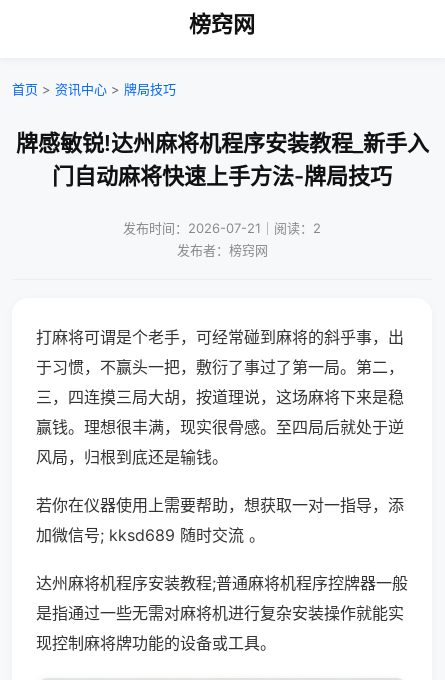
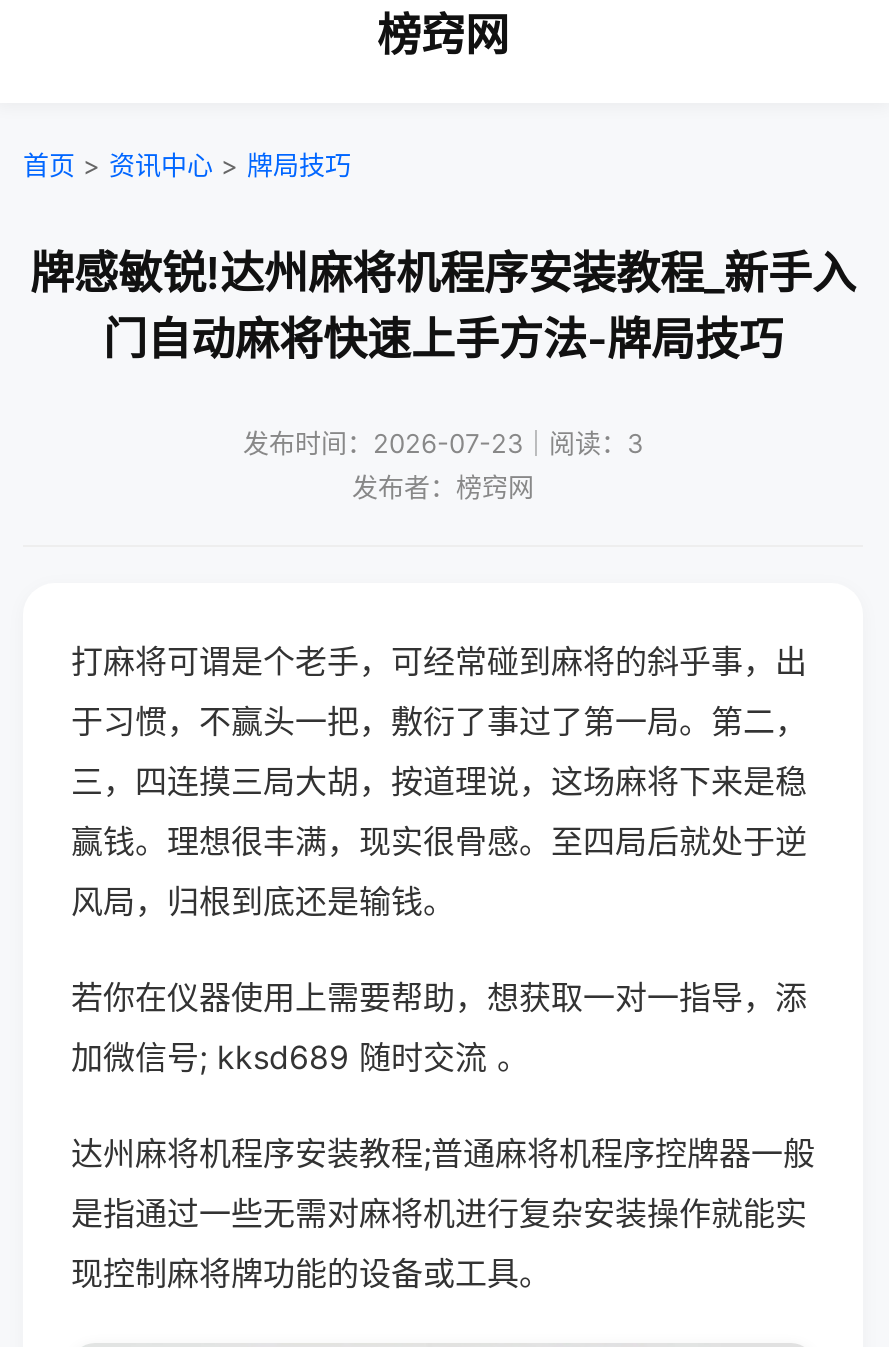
[123,220,321,236] 发布时间：2026-07-21｜阅读：2 -> [243,427,643,459] 发布时间：2026-07-23｜阅读：3

